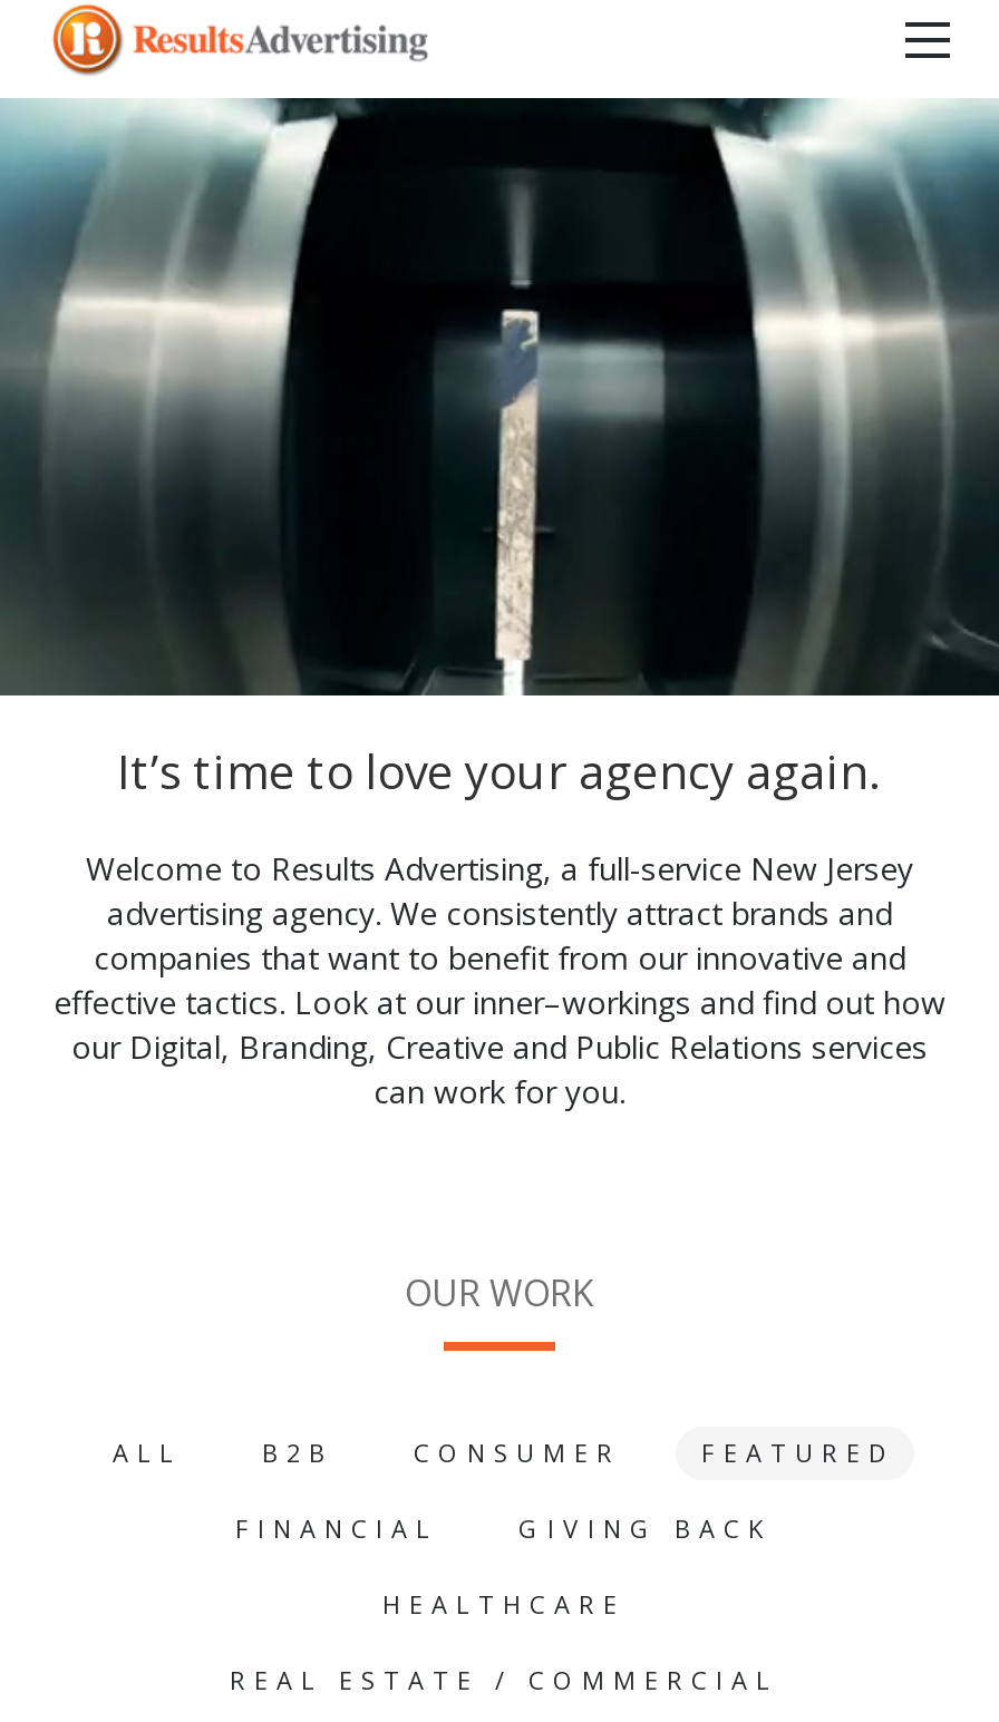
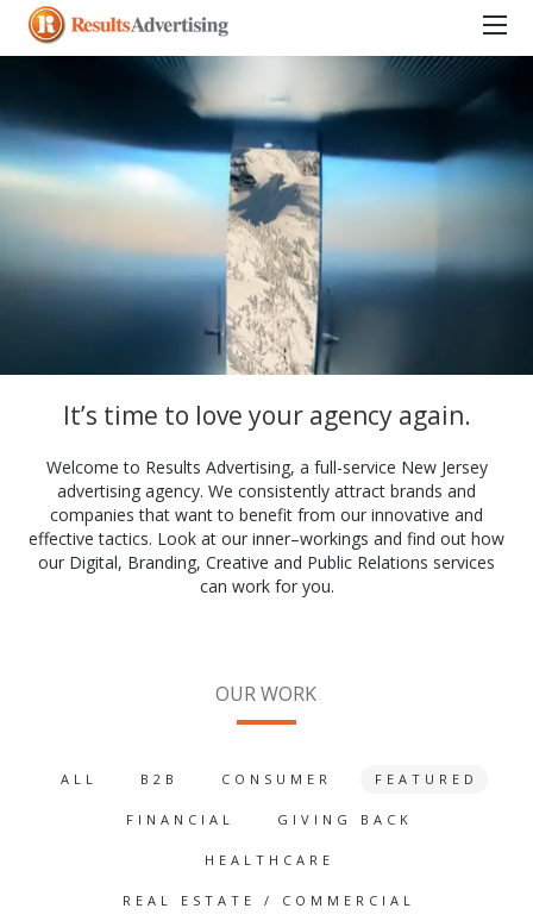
[7,96,992,698] [image] -> [4,55,529,376] [image]

